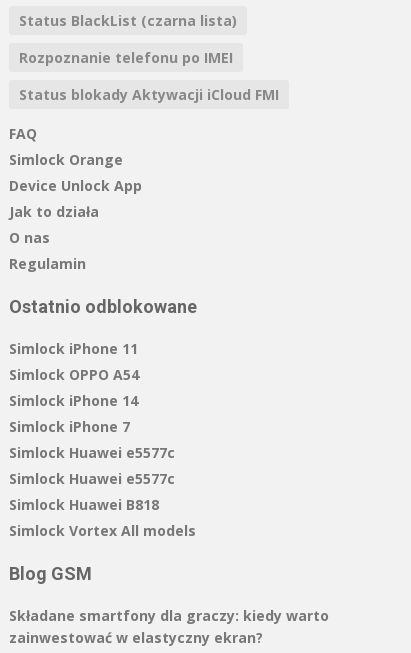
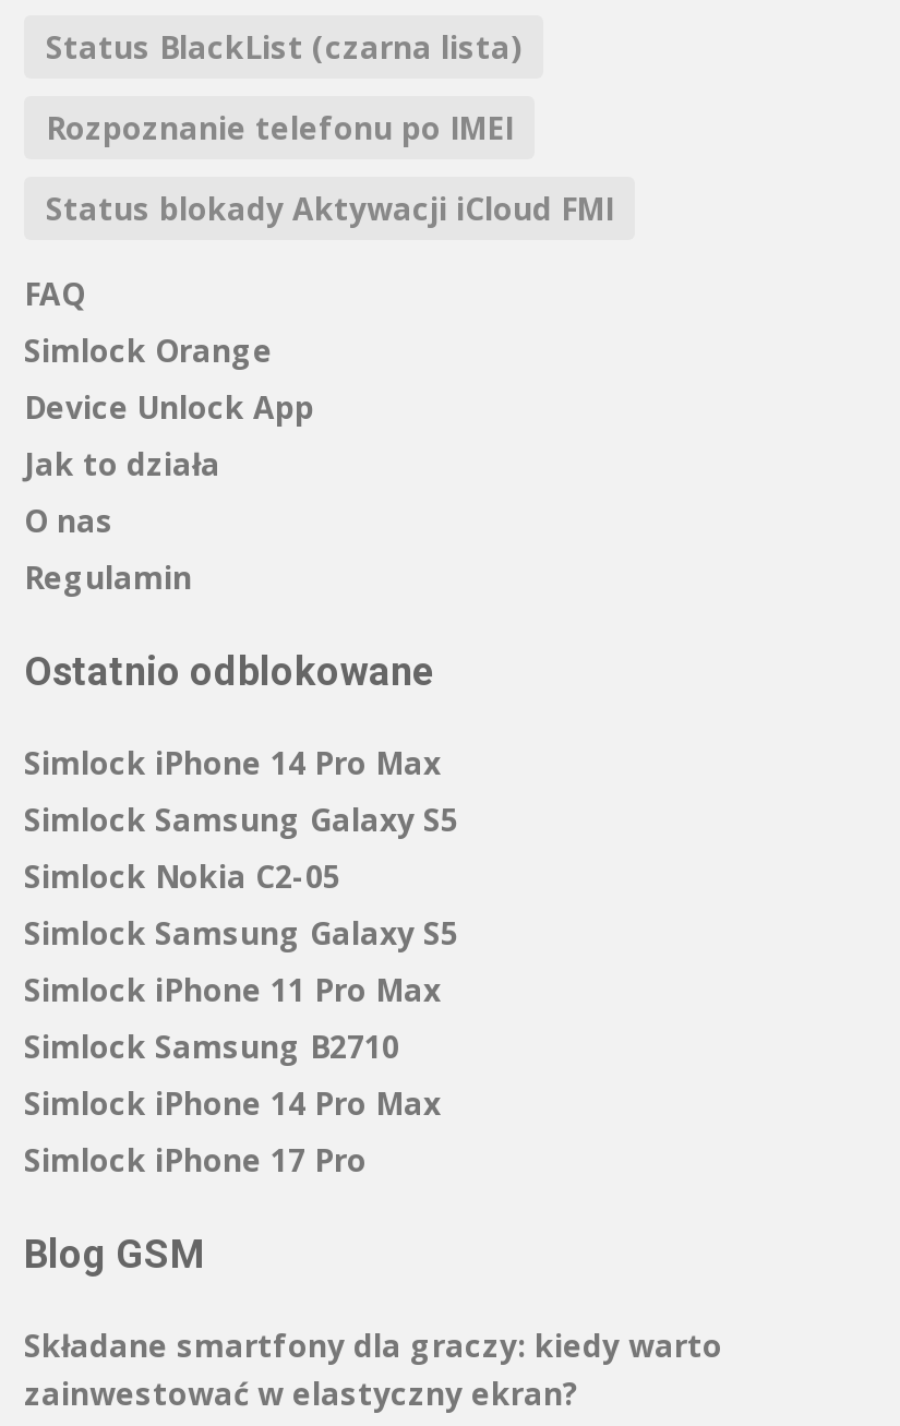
[9,339,196,540] Simlock iPhone 11 | Simlock OPPO A54 | Simlock iPhone 14 | Simlock iPhone 7 | Simlock Huawei e5577c | Simlock Huawei e5577c | Simlock Huawei B818 | Simlock Vortex All models -> [24,742,458,1181] Simlock iPhone 14 Pro Max | Simlock Samsung Galaxy S5 | Simlock Nokia C2-05 | Simlock Samsung Galaxy S5 | Simlock iPhone 11 Pro Max | Simlock Samsung B2710 | Simlock iPhone 14 Pro Max | Simlock iPhone 17 Pro

